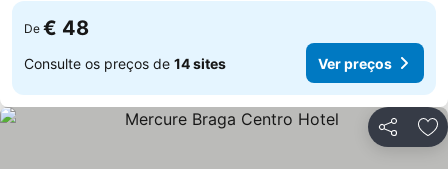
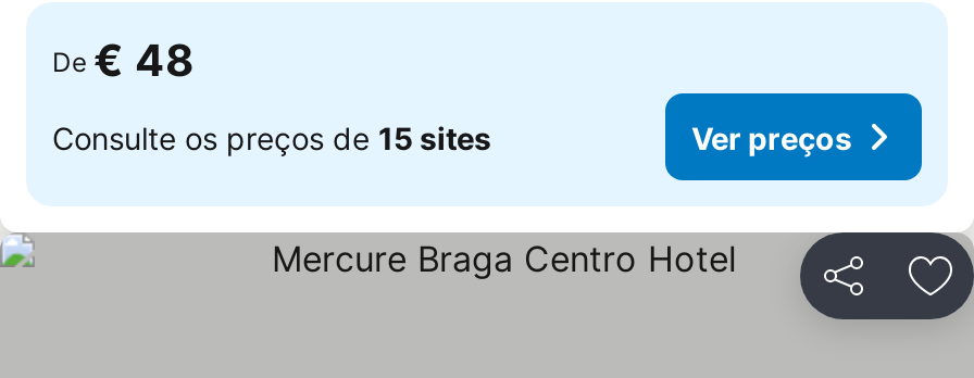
[24,54,226,71] Consulte os preços de 14 sites -> [52,118,491,155] Consulte os preços de 15 sites

